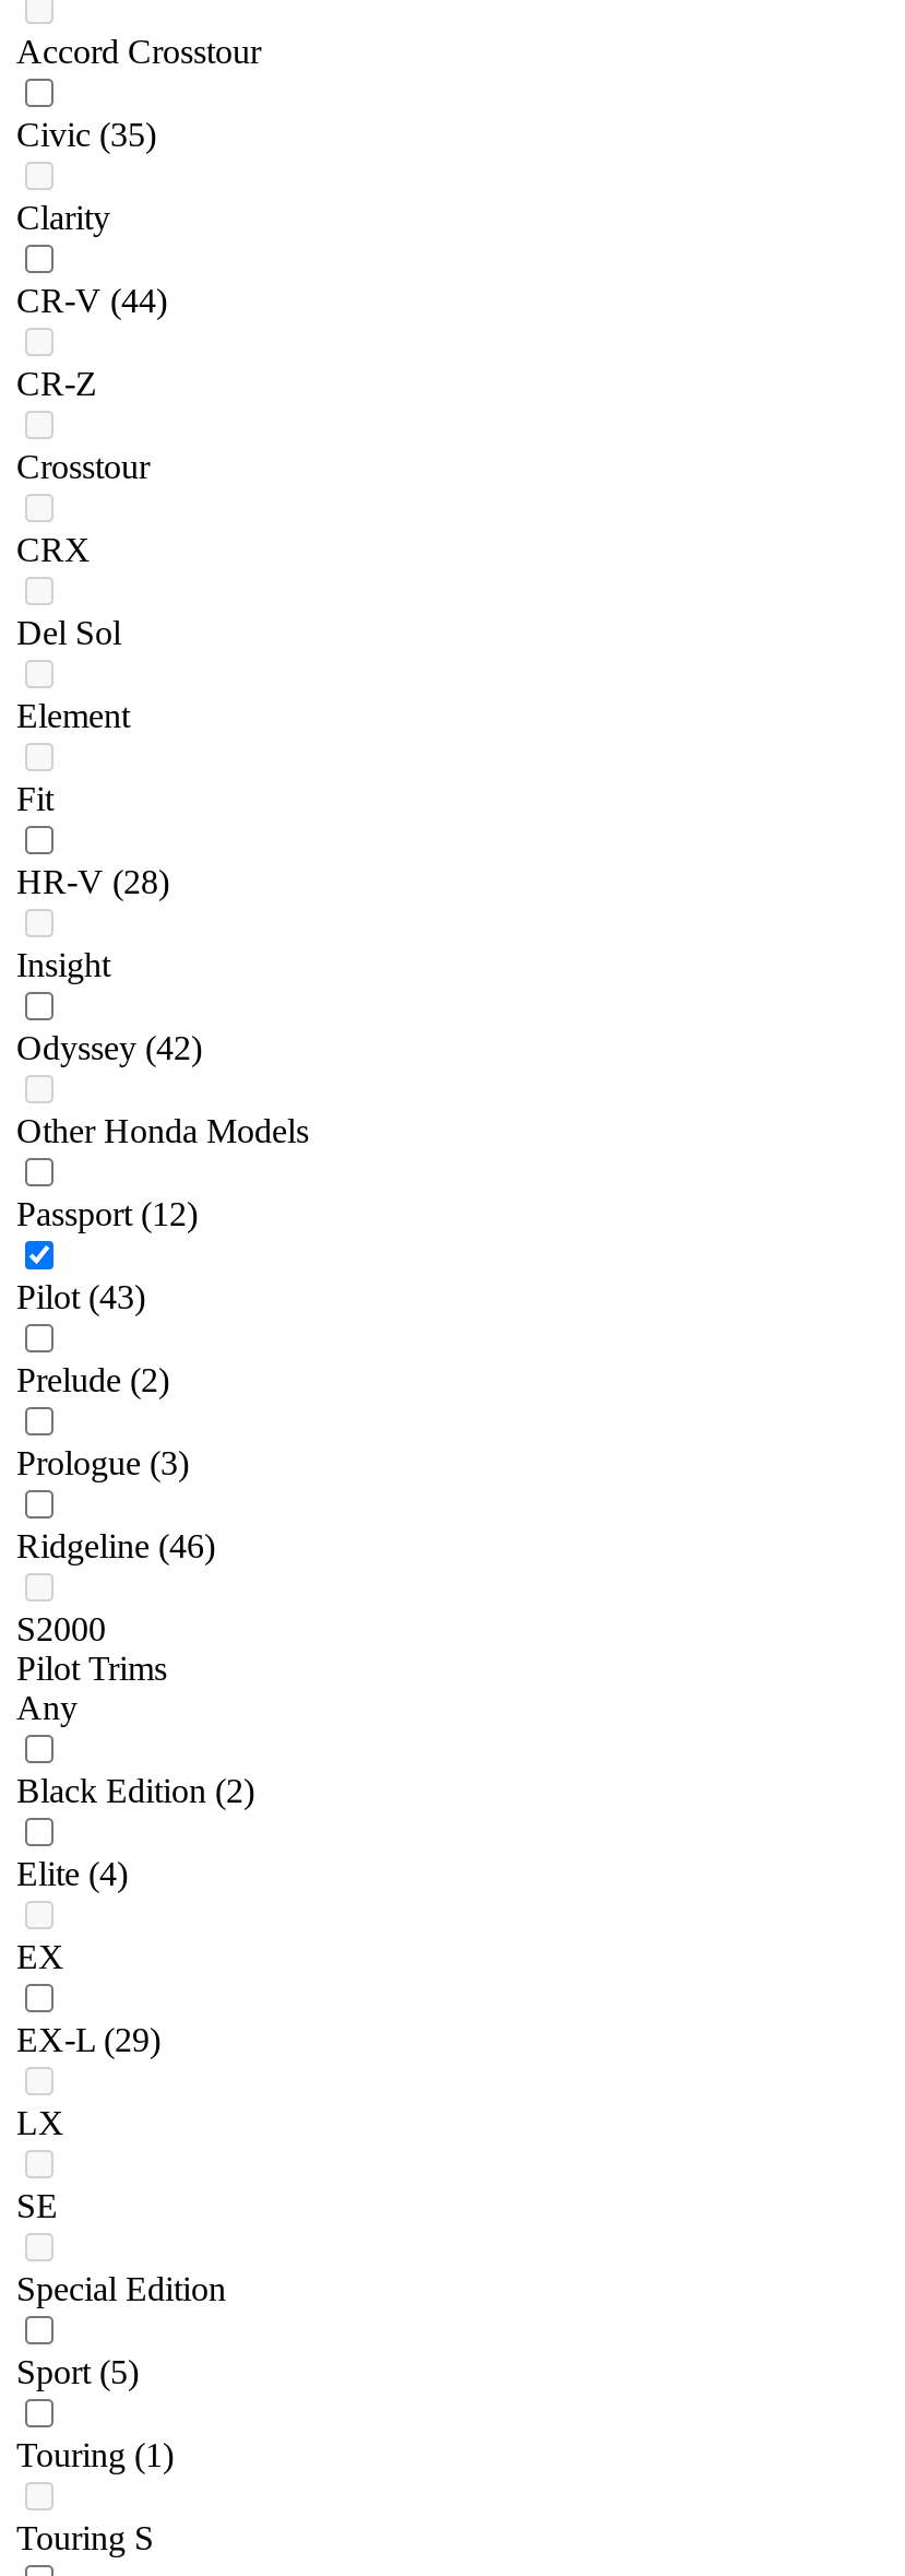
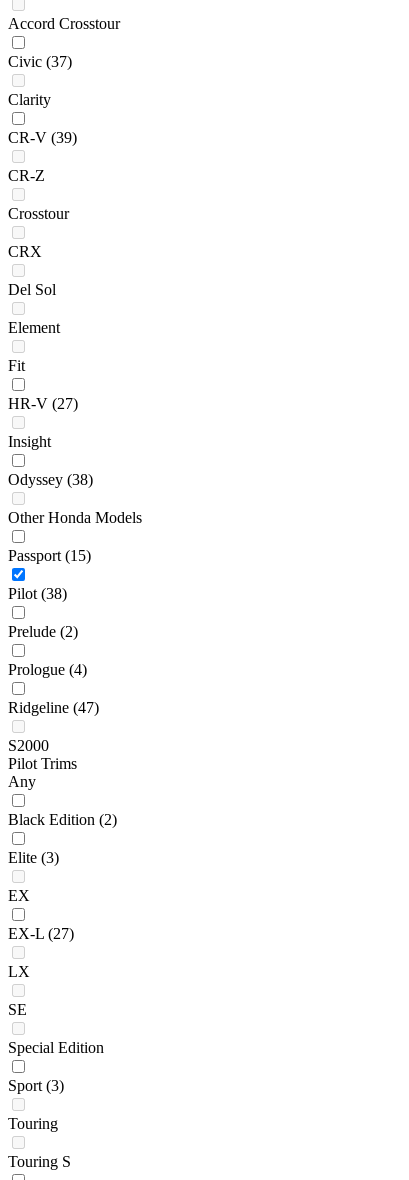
[16,117,156,154] Civic (35) -> [8,53,72,70] Civic (37)
[16,283,167,320] CR-V (44) -> [8,129,77,146] CR-V (39)
[16,864,169,901] HR-V (28) -> [8,395,78,412] HR-V (27)
[16,1030,202,1067] Odyssey (42) -> [8,471,93,488] Odyssey (38)
[16,1196,198,1233] Passport (12) -> [8,547,91,564] Passport (15)
[16,1279,145,1316] Pilot (43) -> [8,585,67,602] Pilot (38)
[16,1445,189,1482] Prologue (3) -> [8,661,87,678] Prologue (4)
[16,1528,215,1565] Ridgeline (46) -> [8,699,99,716] Ridgeline (47)
[16,1856,128,1893] Elite (4) -> [8,849,59,866] Elite (3)
[16,2022,160,2059] EX-L (29) -> [8,925,74,942] EX-L (27)
[16,2354,139,2391] Sport (5) -> [8,1077,64,1094] Sport (3)
[16,2437,174,2474] Touring (1) -> [8,1115,58,1132] Touring

